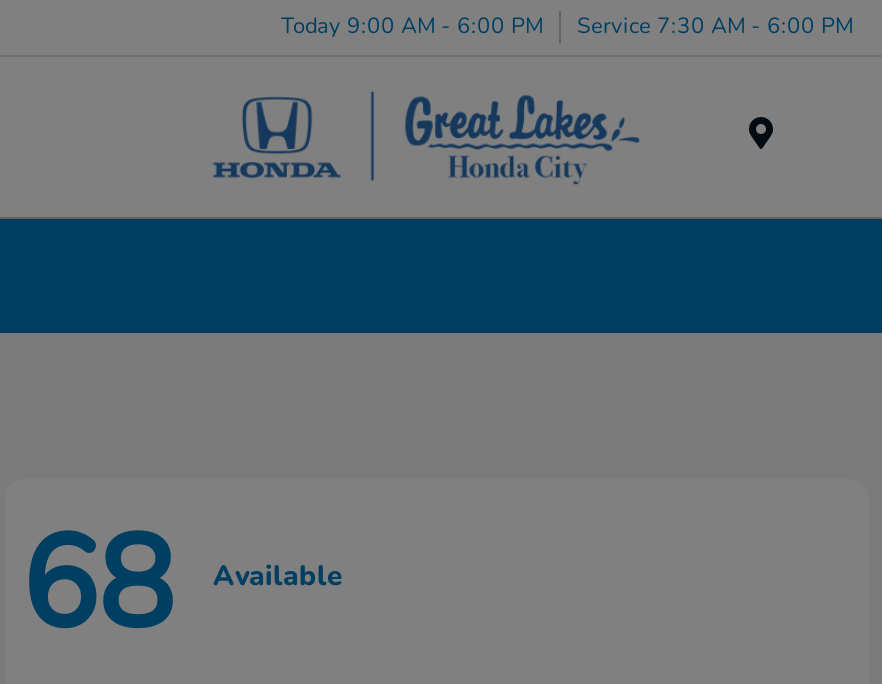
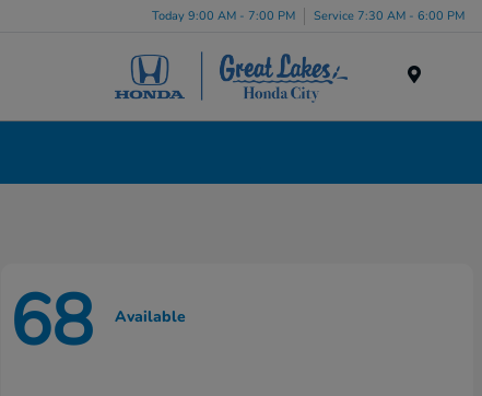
[281,10,853,40] Today 9:00 AM - 6:00 PM Service 7:30 AM - 6:00 PM -> [152,7,465,24] Today 9:00 AM - 7:00 PM Service 7:30 AM - 6:00 PM

